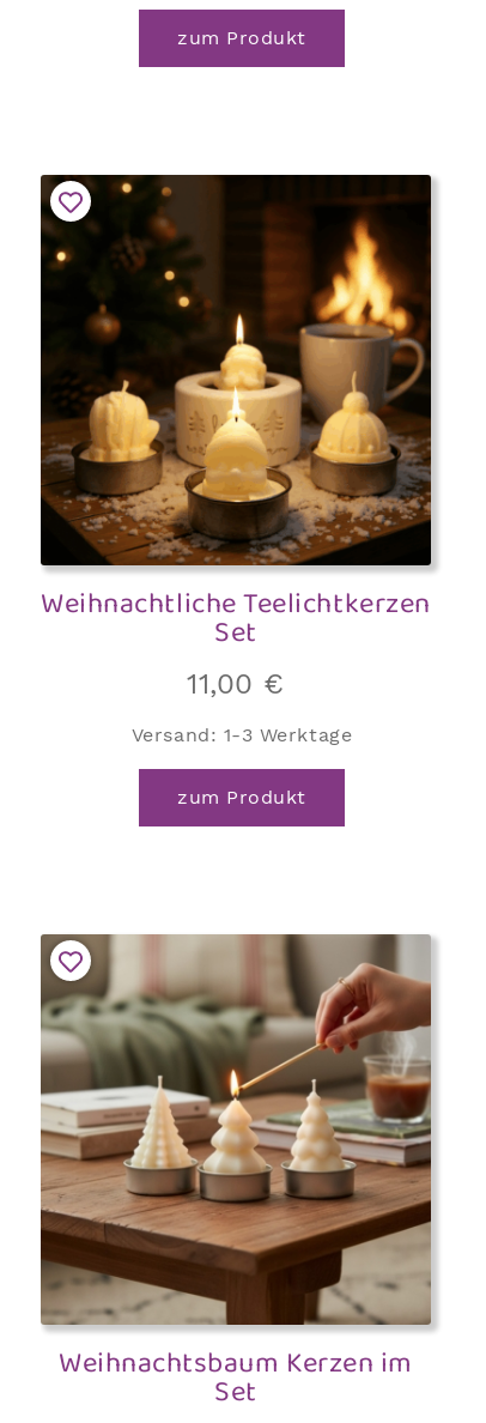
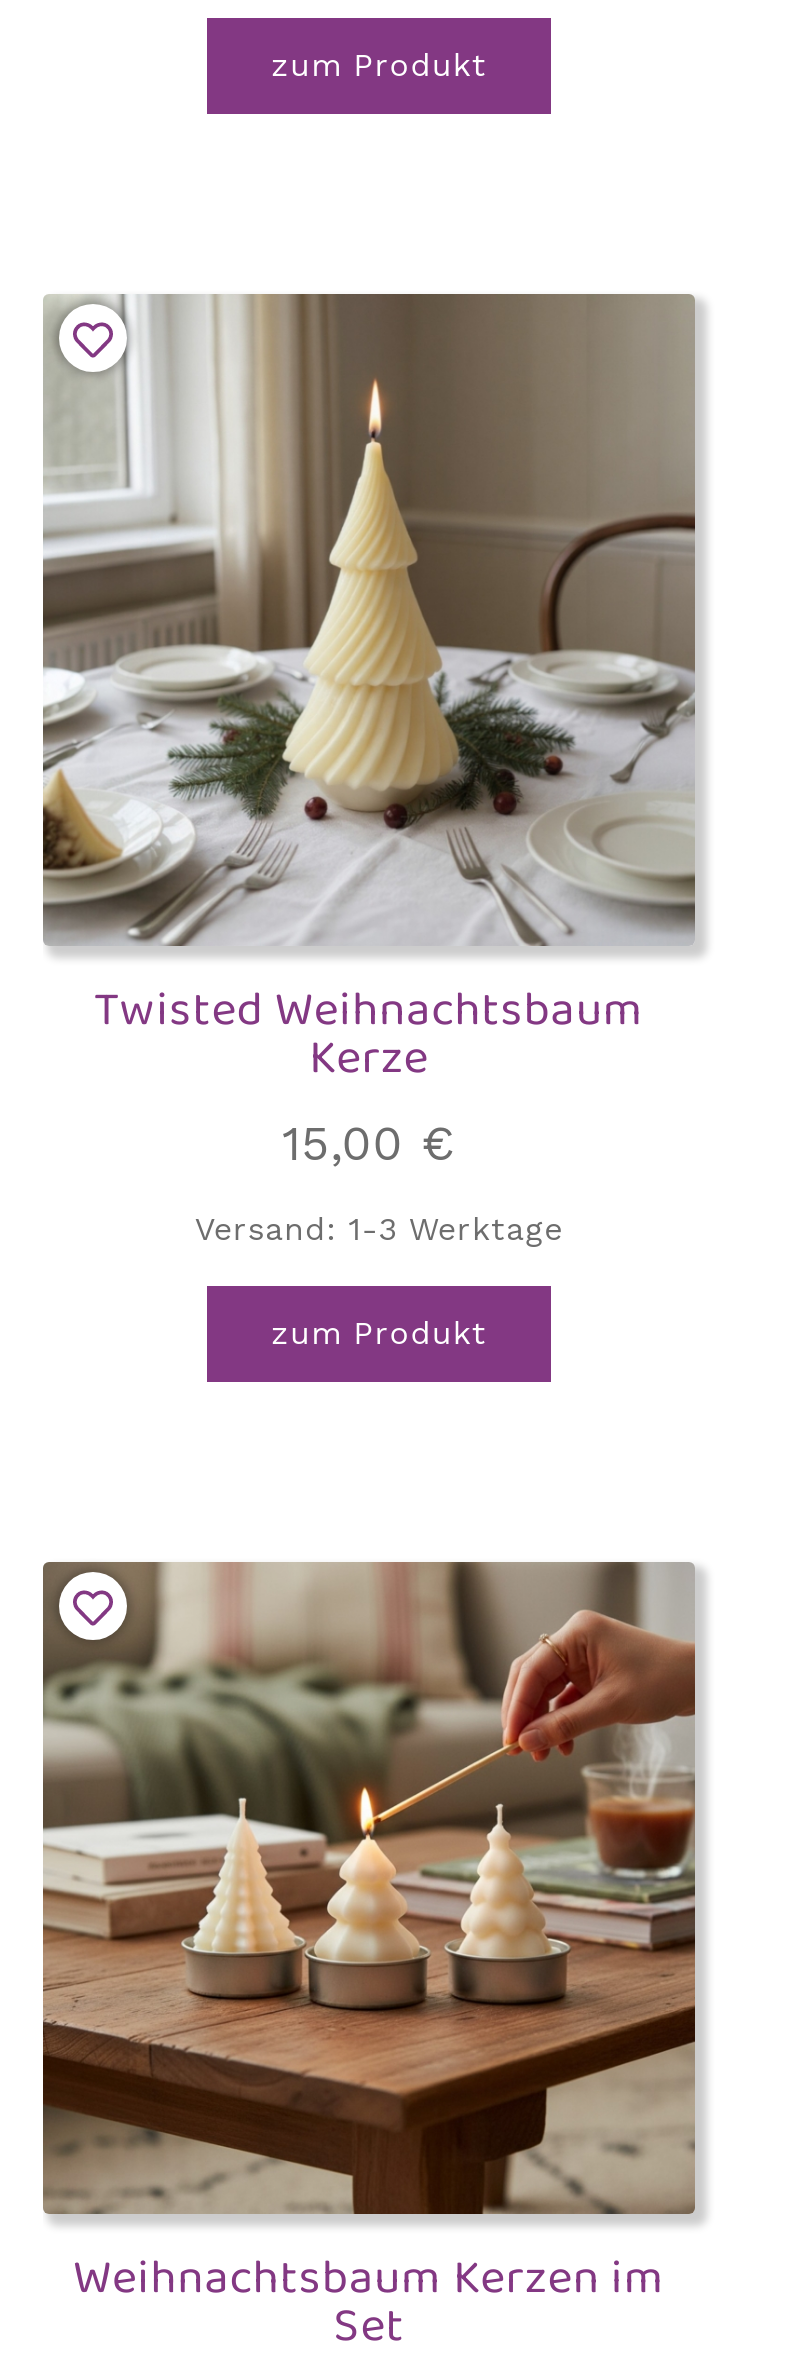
[40,174,432,701] [image] | Weihnachtliche Teelichtkerzen | Set | 11,00 € -> [41,292,695,1172] [image] | Twisted Weihnachtsbaum | Kerze | 15,00 €

